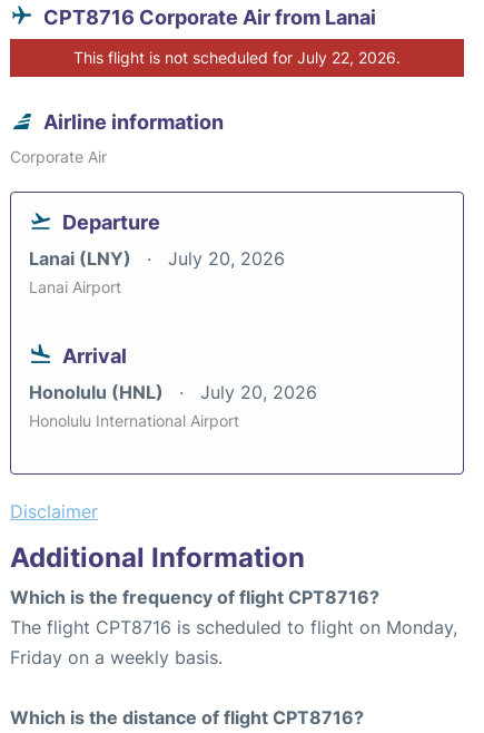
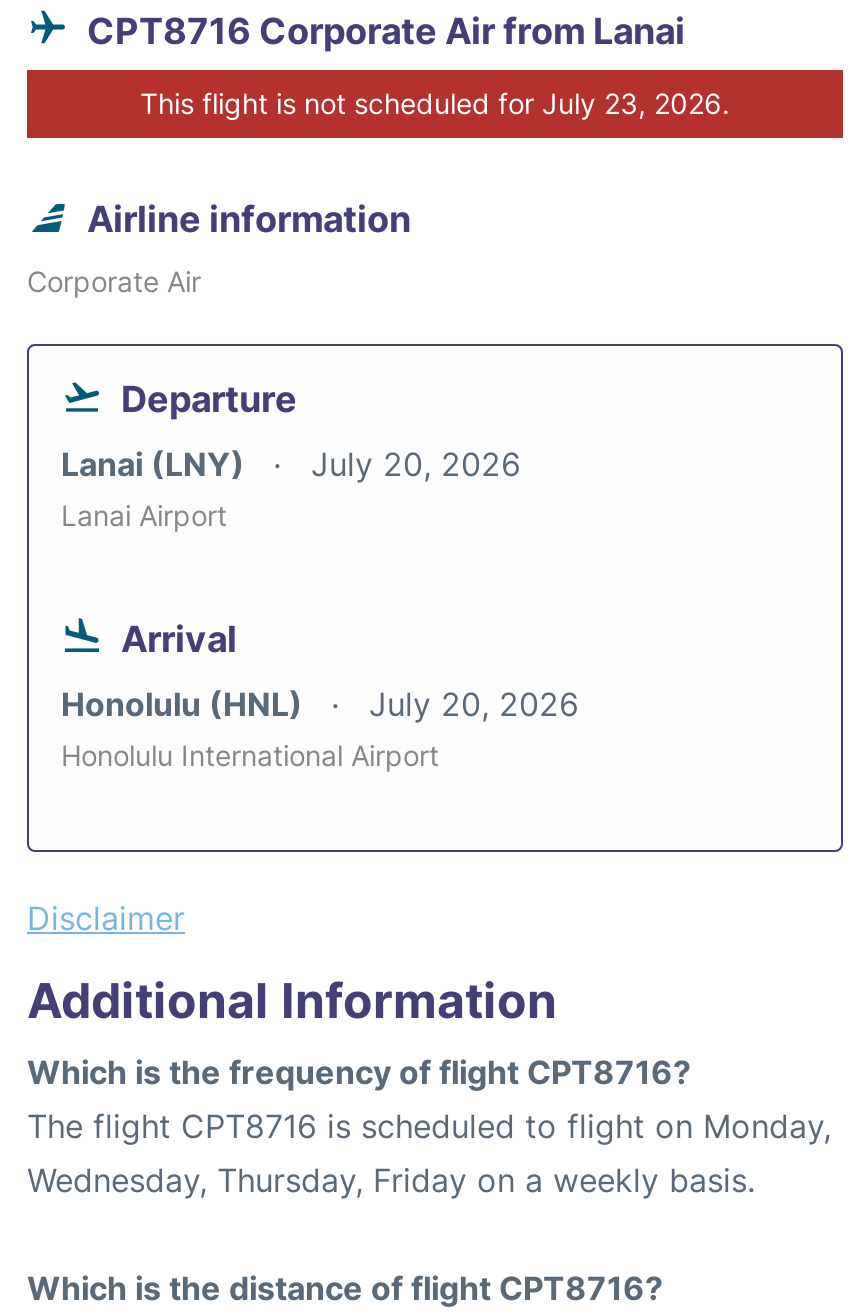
[73,48,401,67] This flight is not scheduled for July 22, 2026. -> [140,86,730,120] This flight is not scheduled for July 23, 2026.
[10,646,223,668] Friday on a weekly basis. -> [27,1160,755,1200] Wednesday, Thursday, Friday on a weekly basis.

